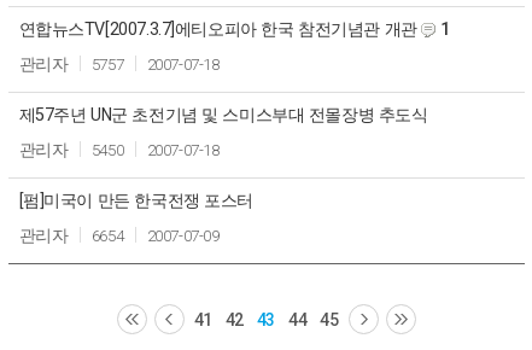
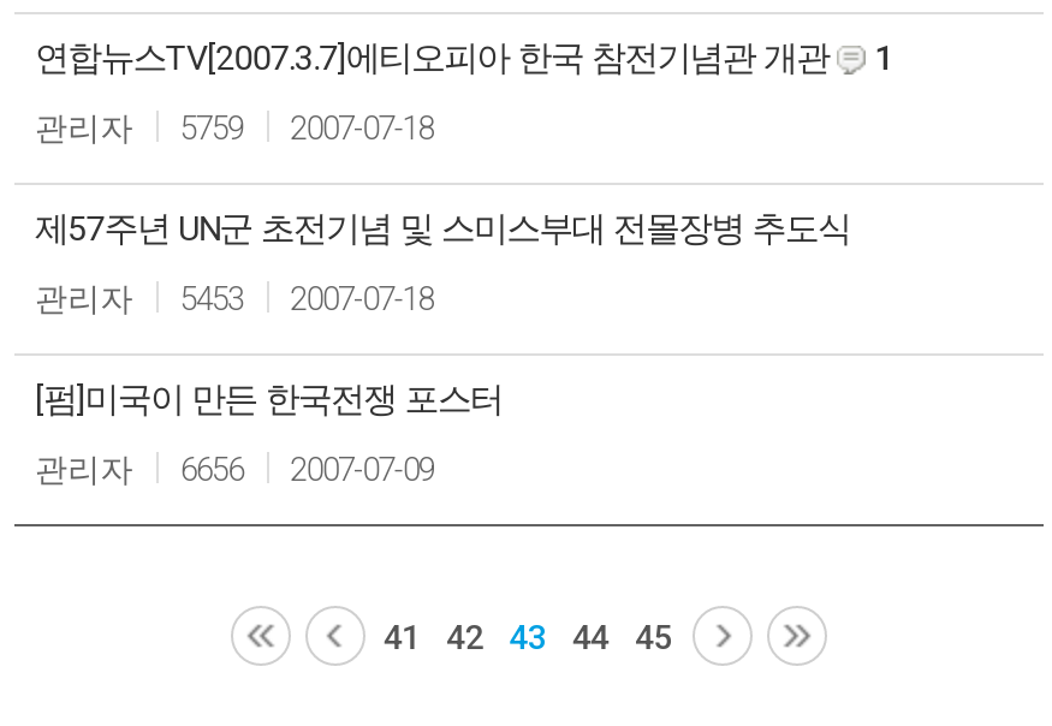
[19,54,219,74] 관리자 5757 2007-07-18 -> [35,108,434,147] 관리자 5759 2007-07-18
[19,140,219,159] 관리자 5450 2007-07-18 -> [35,279,434,317] 관리자 5453 2007-07-18
[19,226,219,245] 관리자 6654 2007-07-09 -> [35,450,434,488] 관리자 6656 2007-07-09

